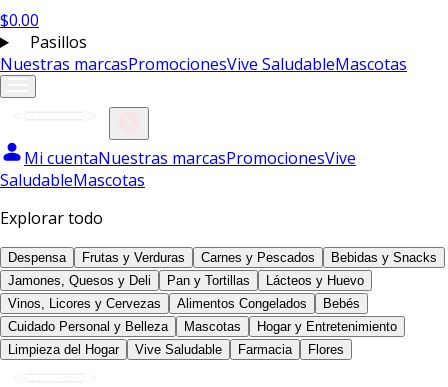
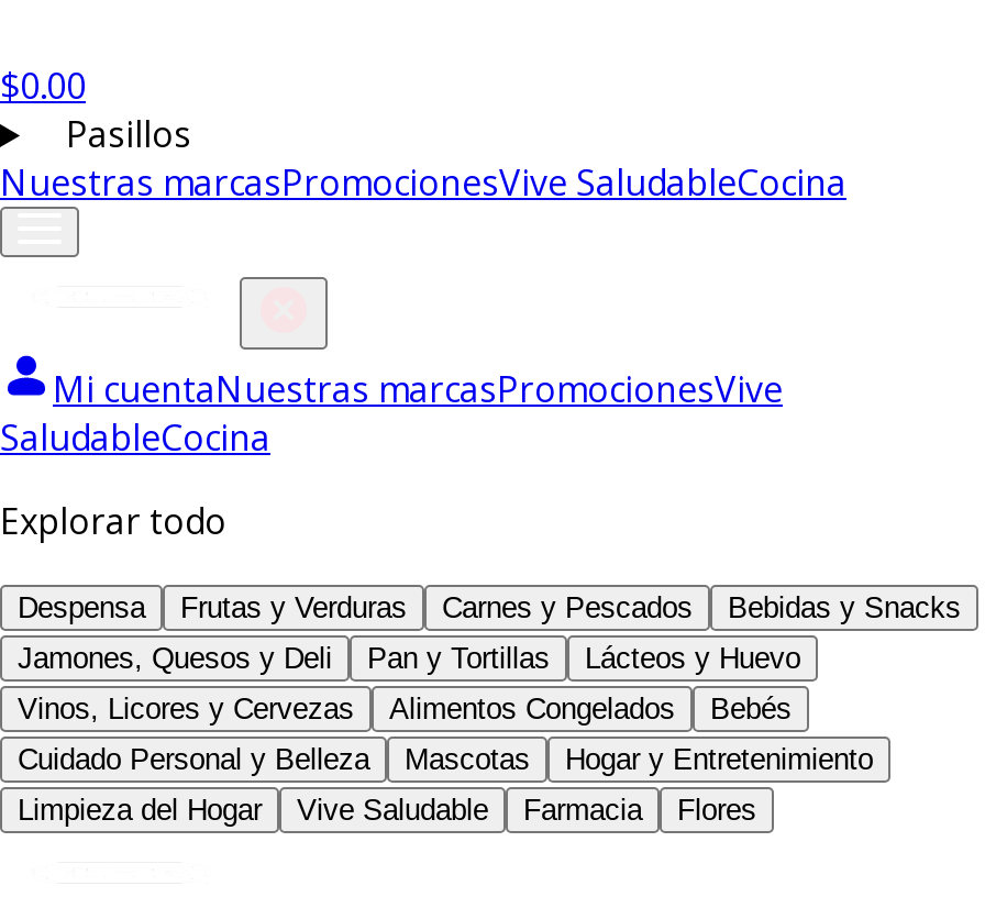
[0,53,407,75] Nuestras marcasPromocionesVive SaludableMascotas -> [0,158,846,207] Nuestras marcasPromocionesVive SaludableCocina
[0,169,145,191] SaludableMascotas -> [0,413,270,462] SaludableCocina

